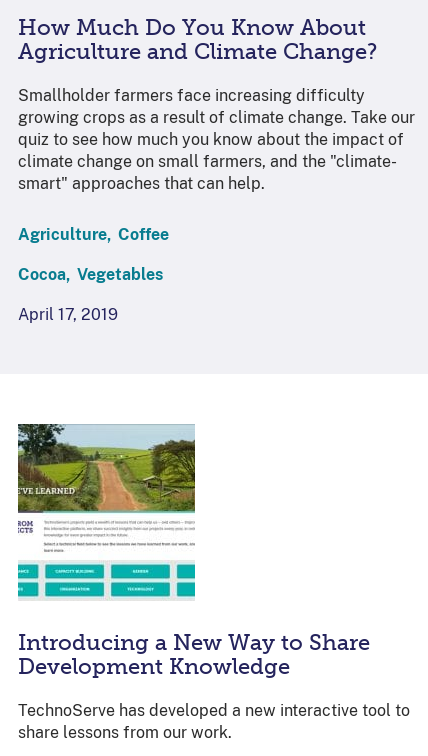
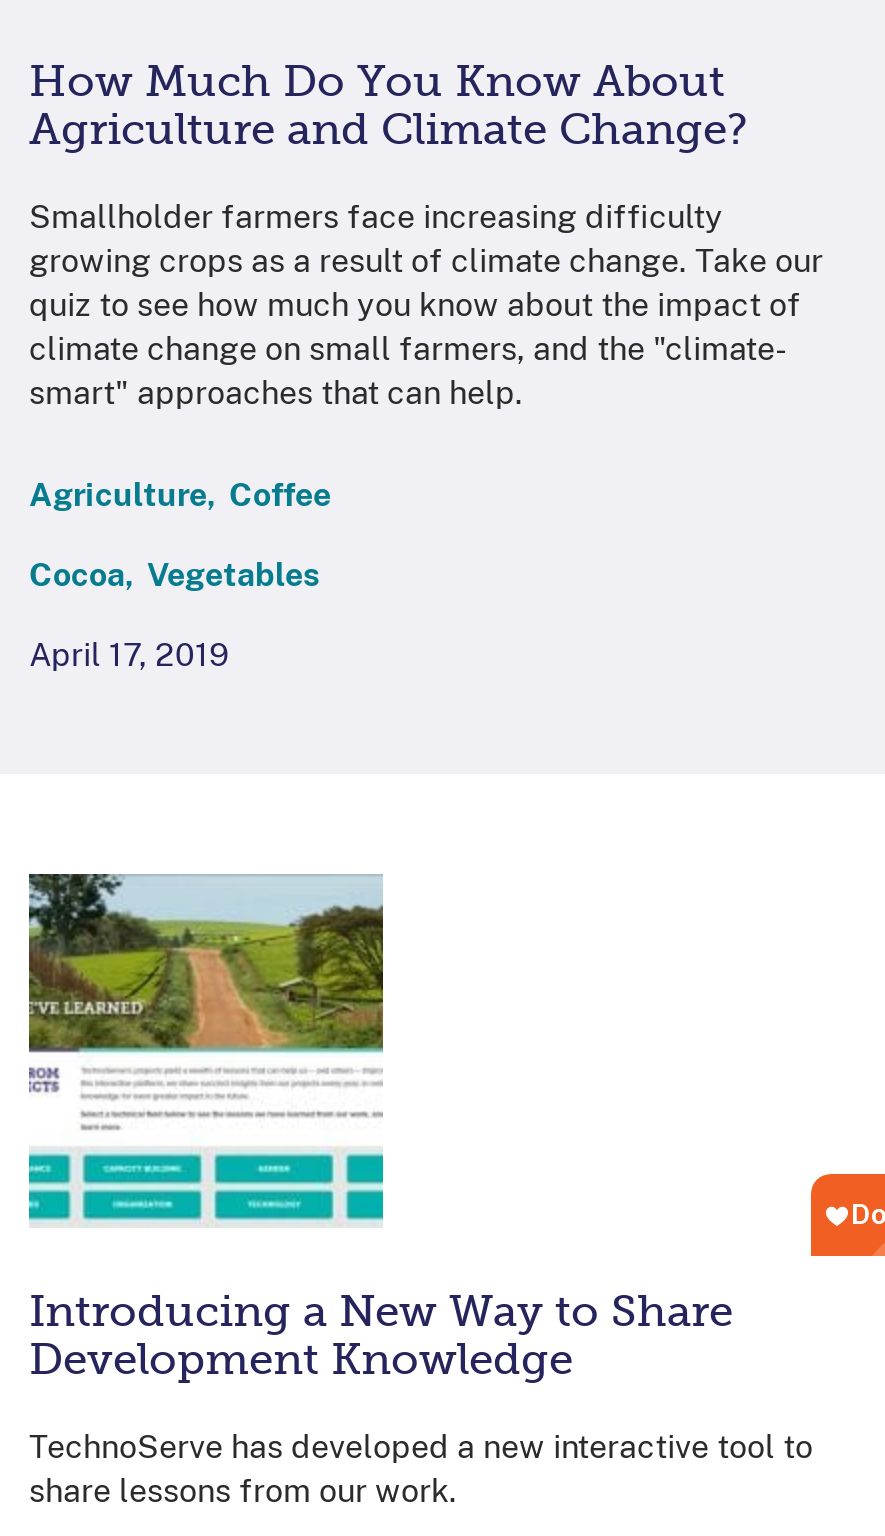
none -> [809,1172,879,1258] [image]

